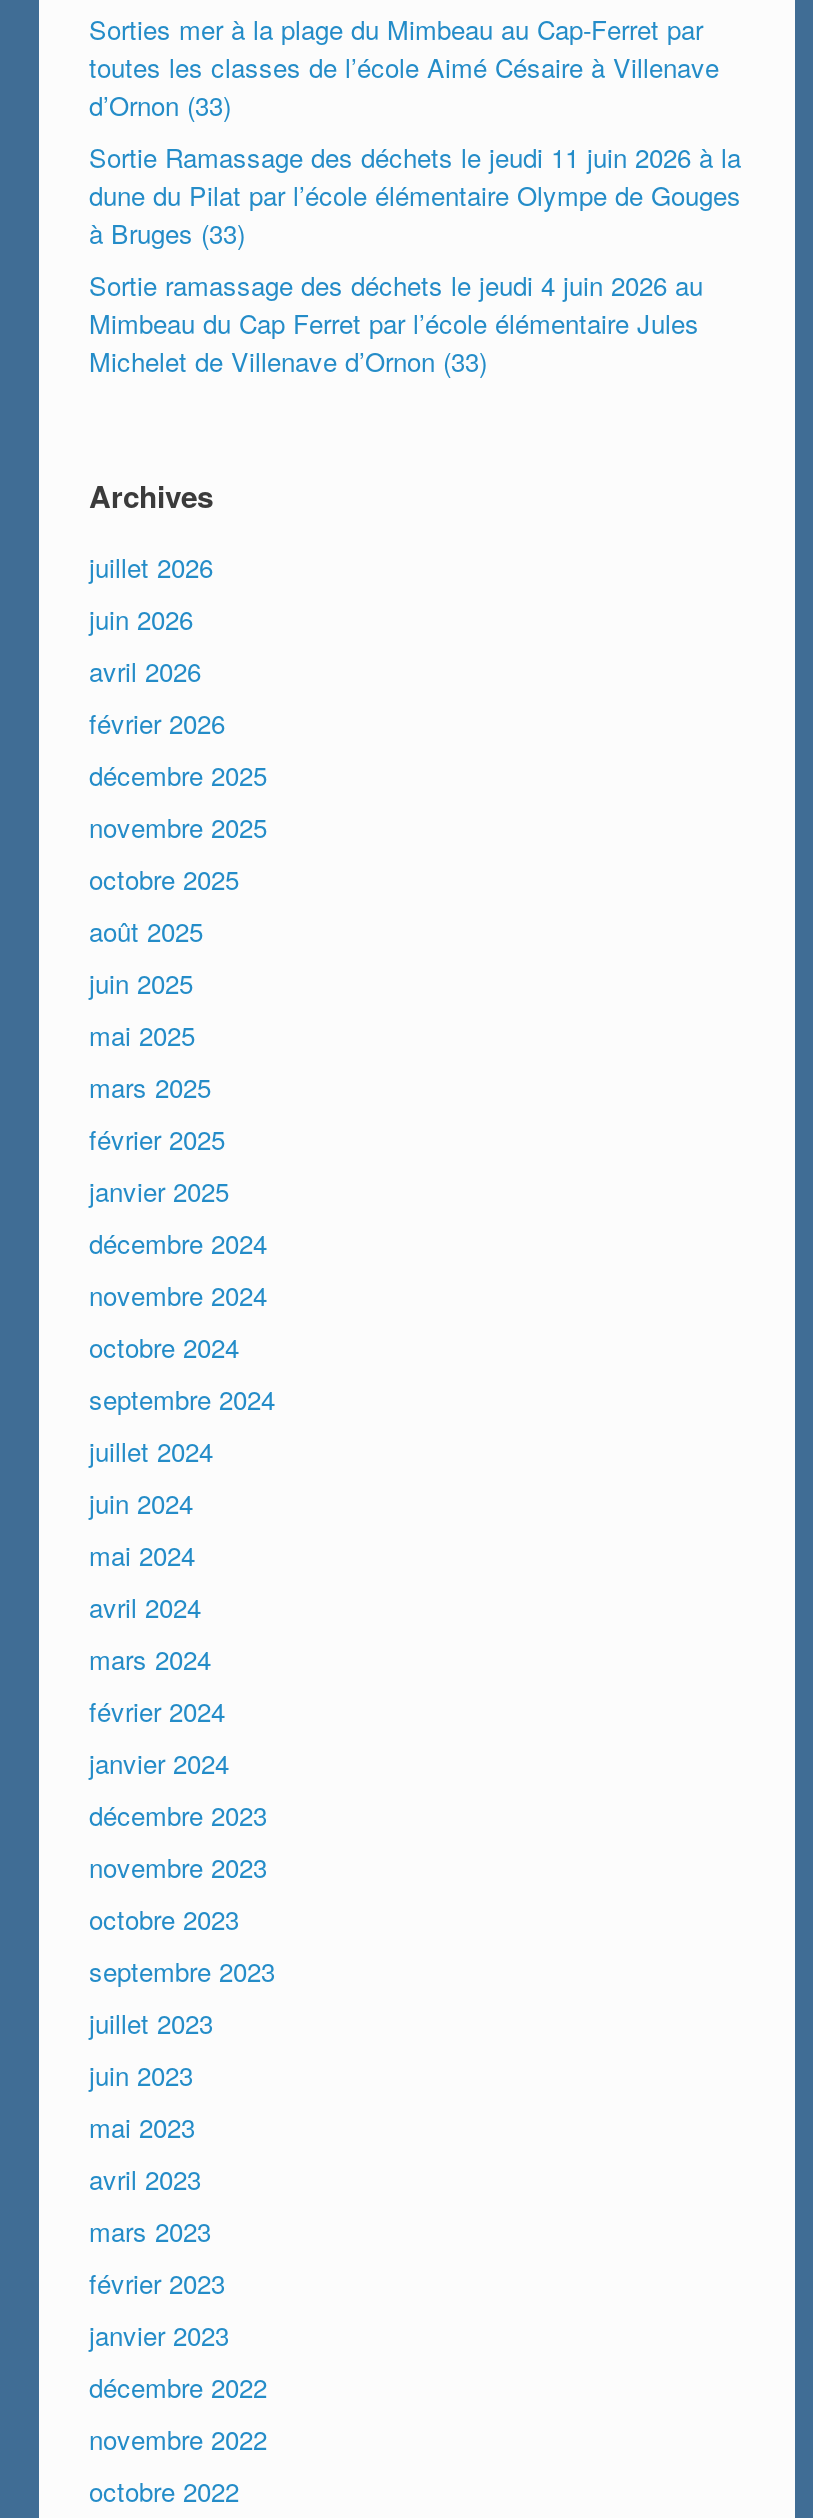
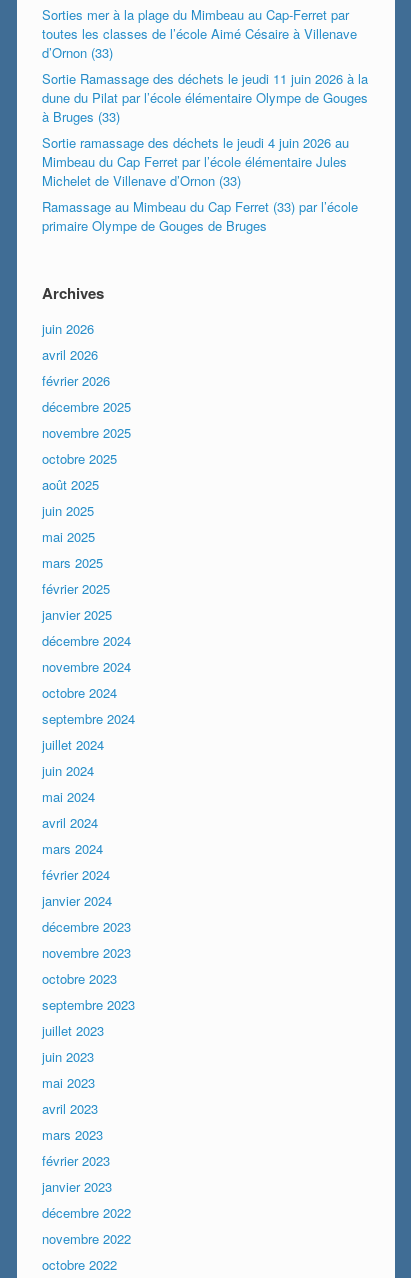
none -> [42,197,358,235] Ramassage au Mimbeau du Cap Ferret (33) par l’école | primaire Olympe de Gouges de Bruges
moved [89,473,213,517] -> [42,282,104,304]: Archives
[89,547,213,585] juillet 2026 -> none

